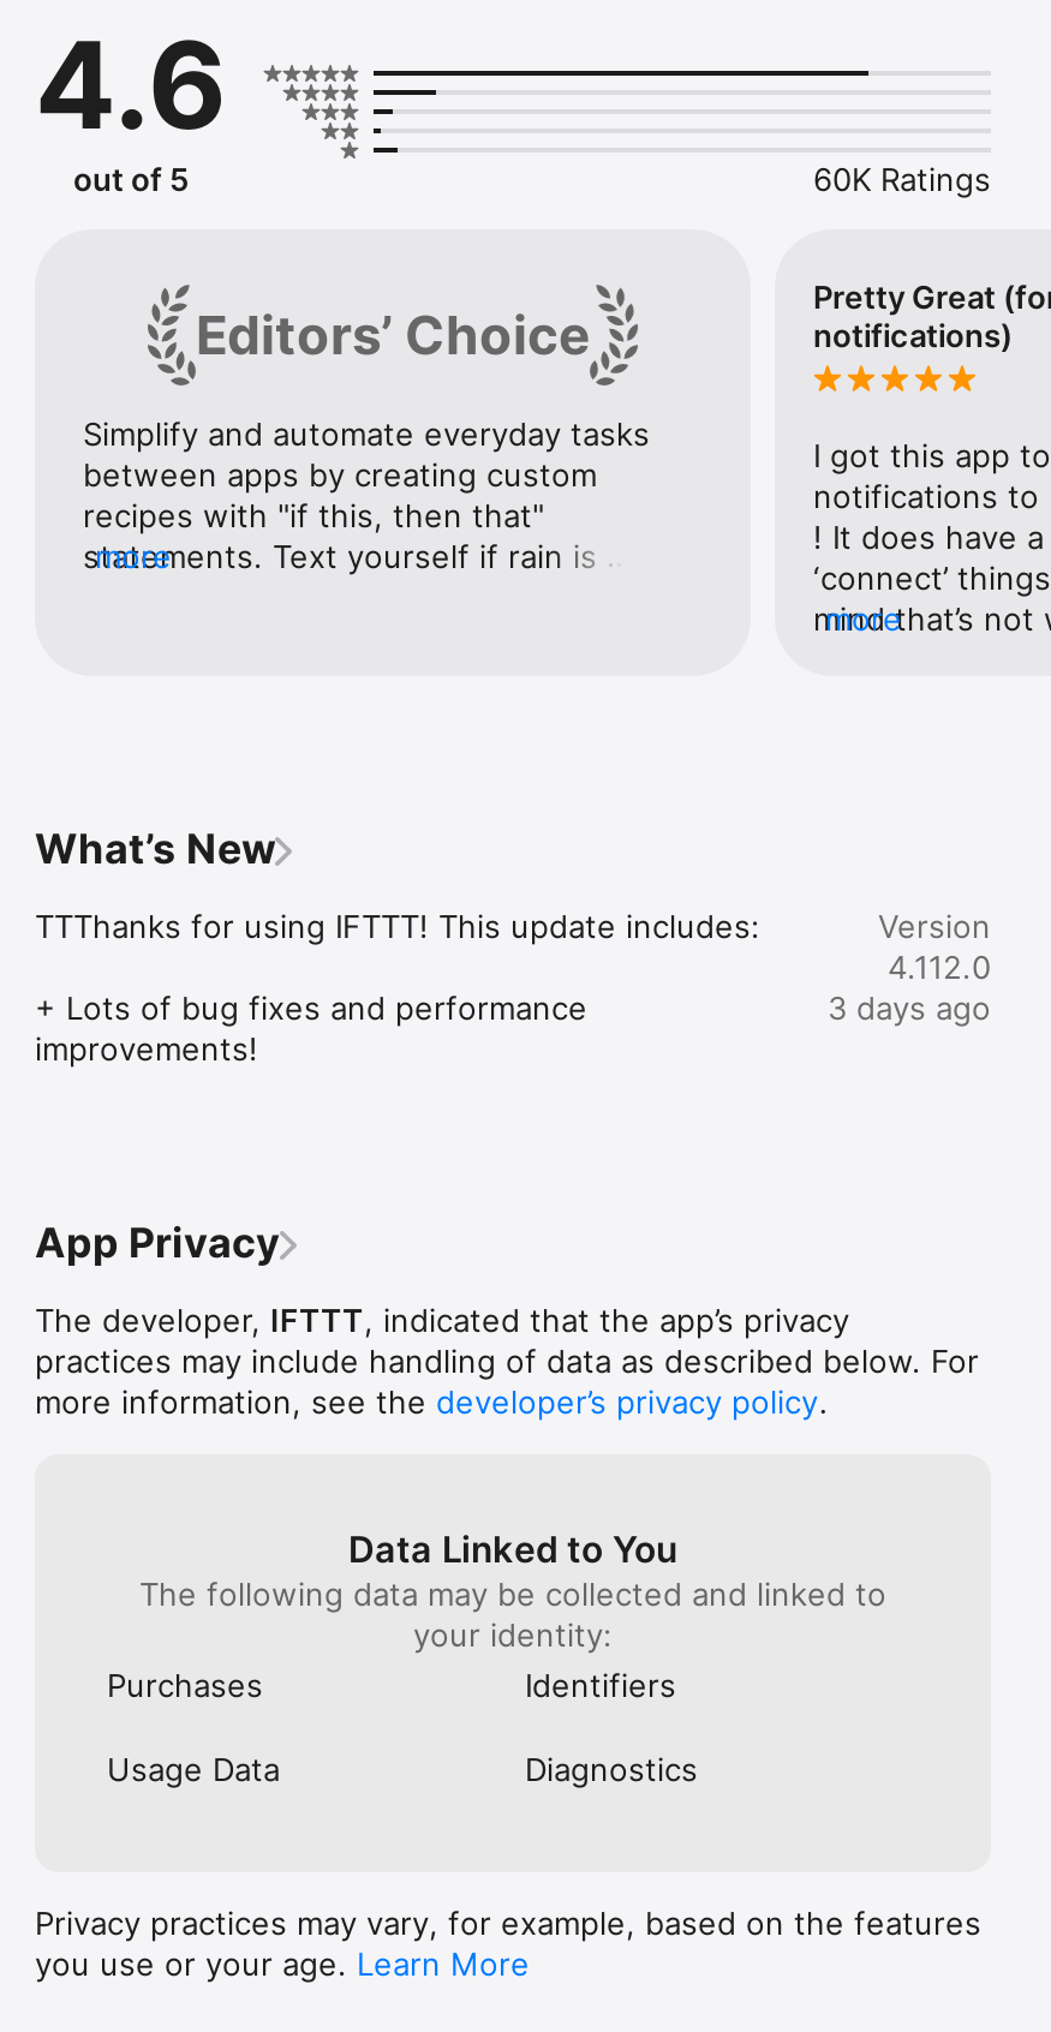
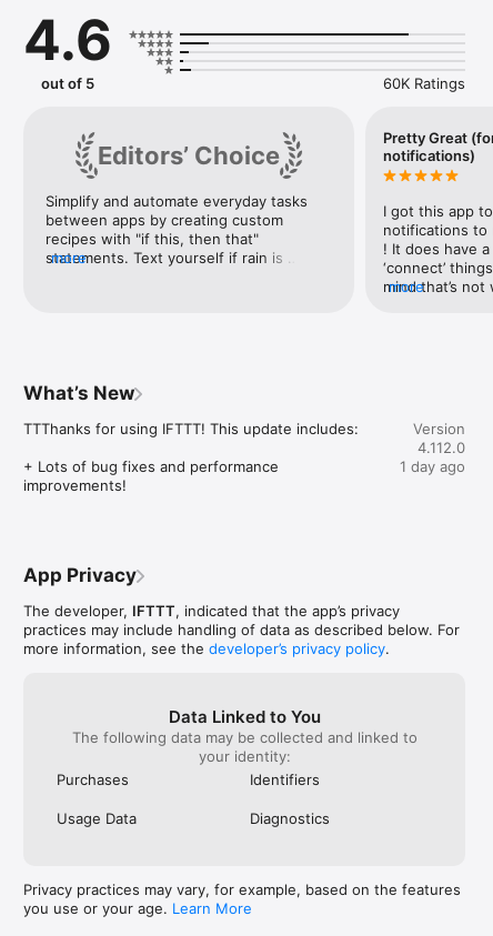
[828,989,991,1027] 3 days ago -> [400,458,465,475] 1 day ago

